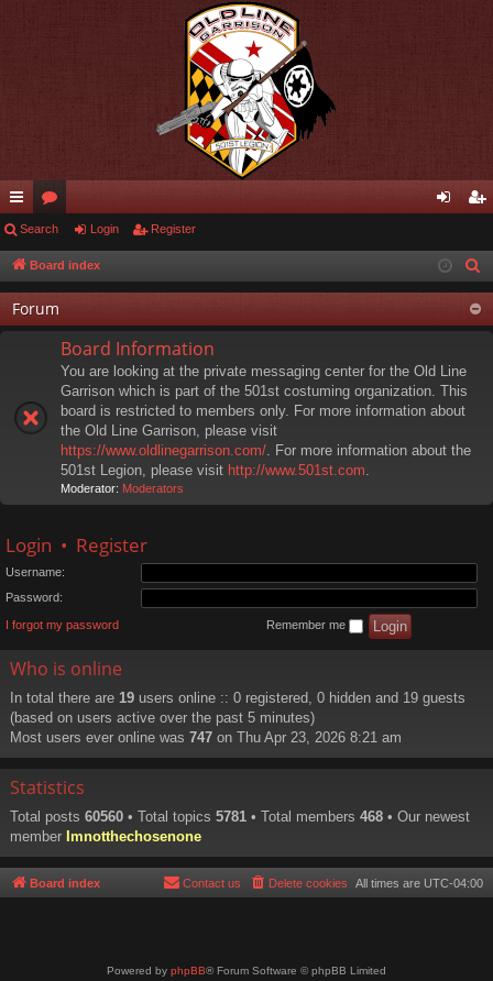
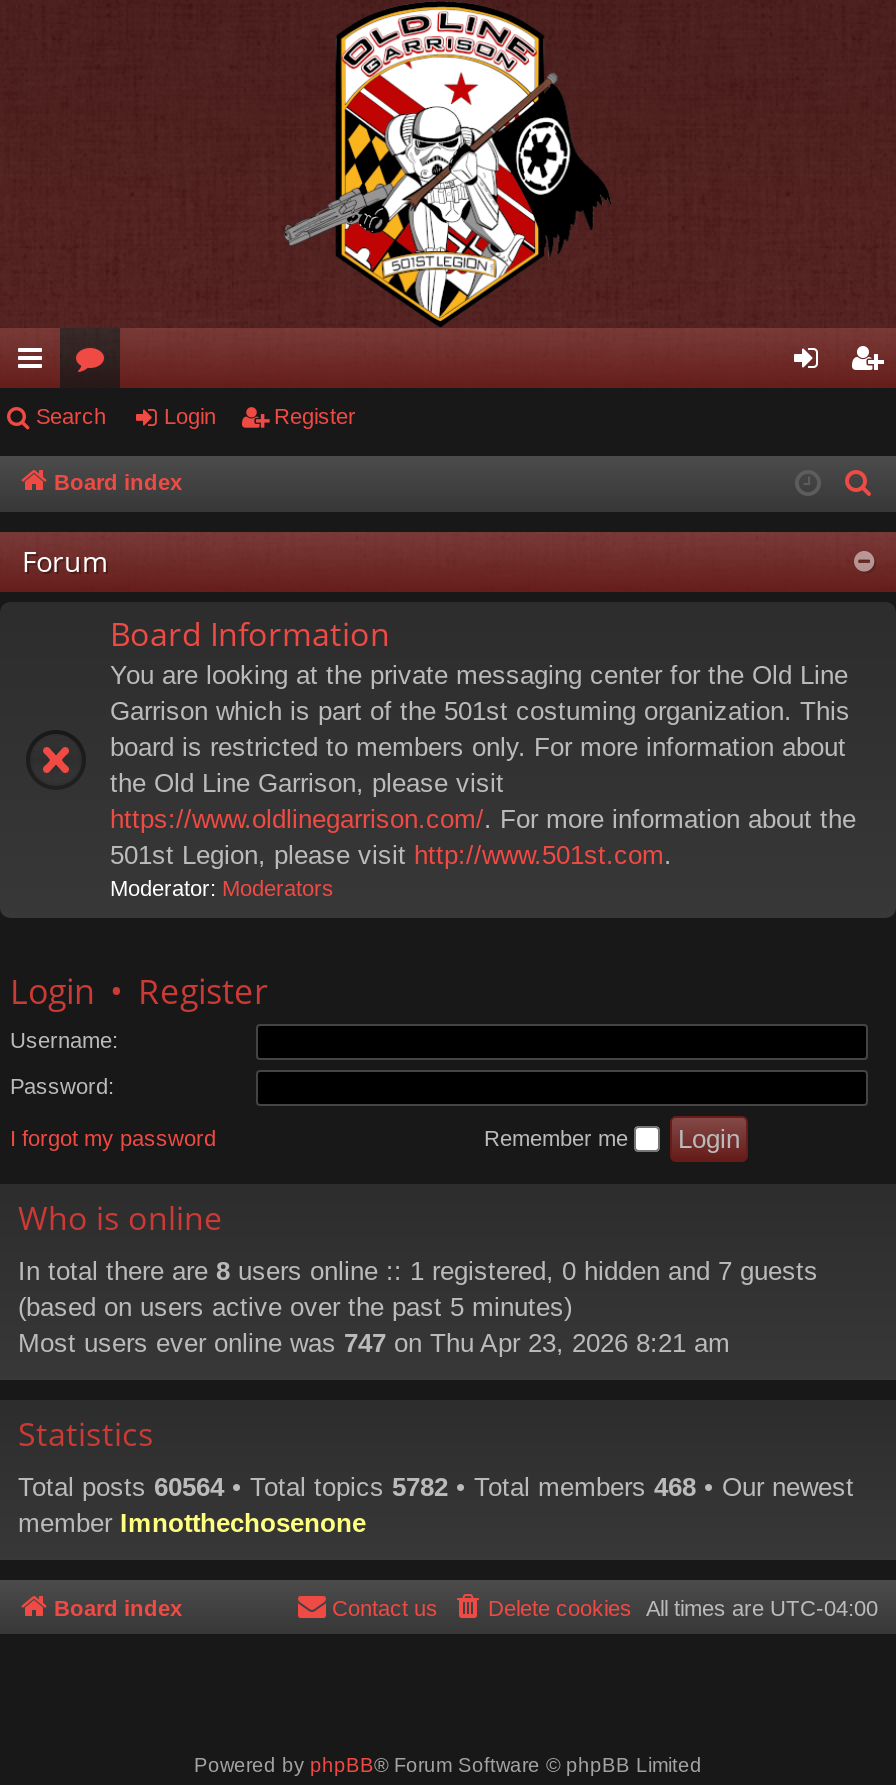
[10,690,465,706] In total there are 19 users online :: 0 registered, 0 hidden and 19 guests -> [18,1256,818,1286] In total there are 8 users online :: 1 registered, 0 hidden and 7 guests
[10,809,470,825] Total posts 60560 • Total topics 5781 • Total members 468 • Our newest -> [18,1472,854,1502] Total posts 60564 • Total topics 5782 • Total members 468 • Our newest

